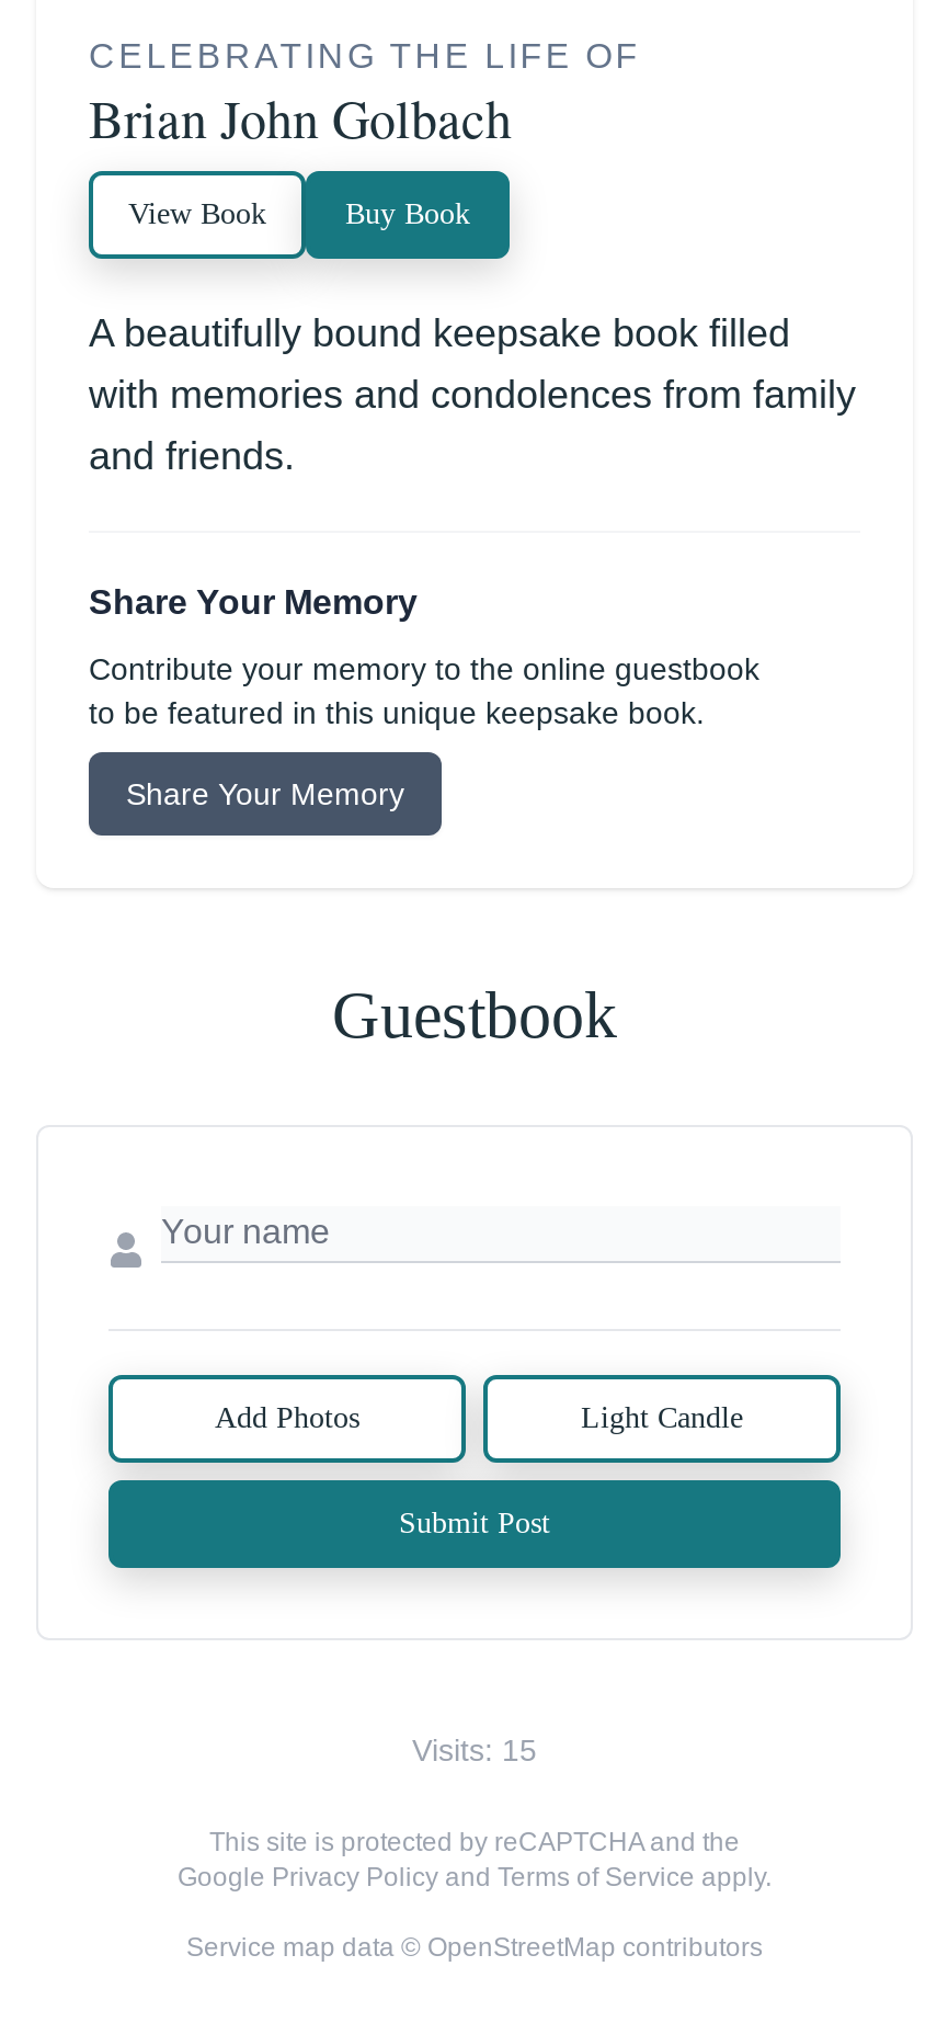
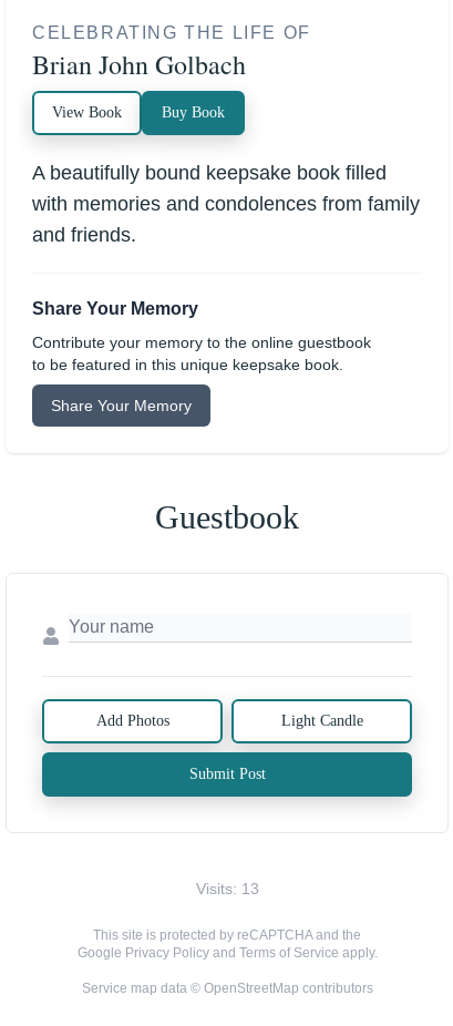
[412,1733,537,1768] Visits: 15 -> [195,880,259,898] Visits: 13

